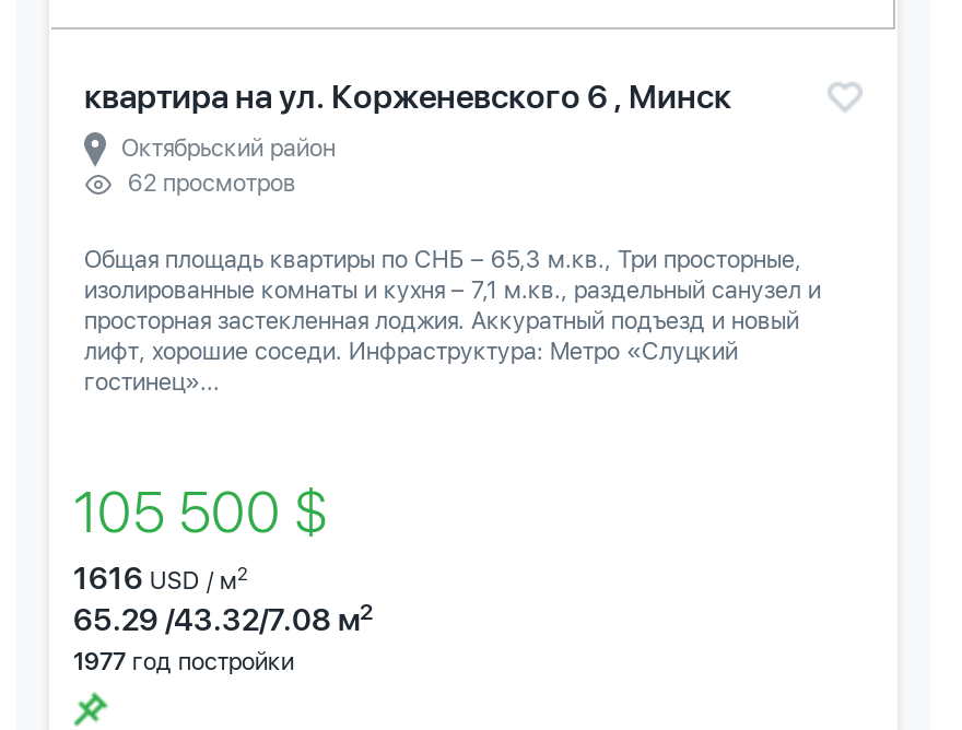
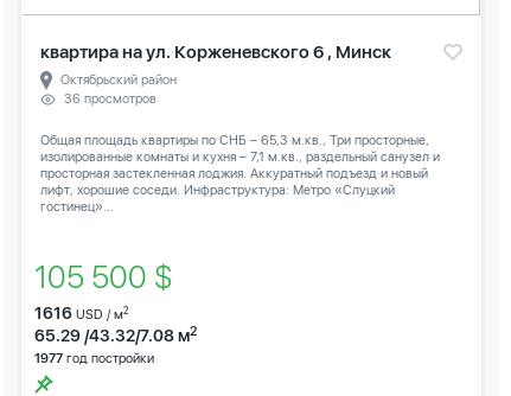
[128,169,296,197] 62 просмотров -> [64,92,157,107] 36 просмотров

